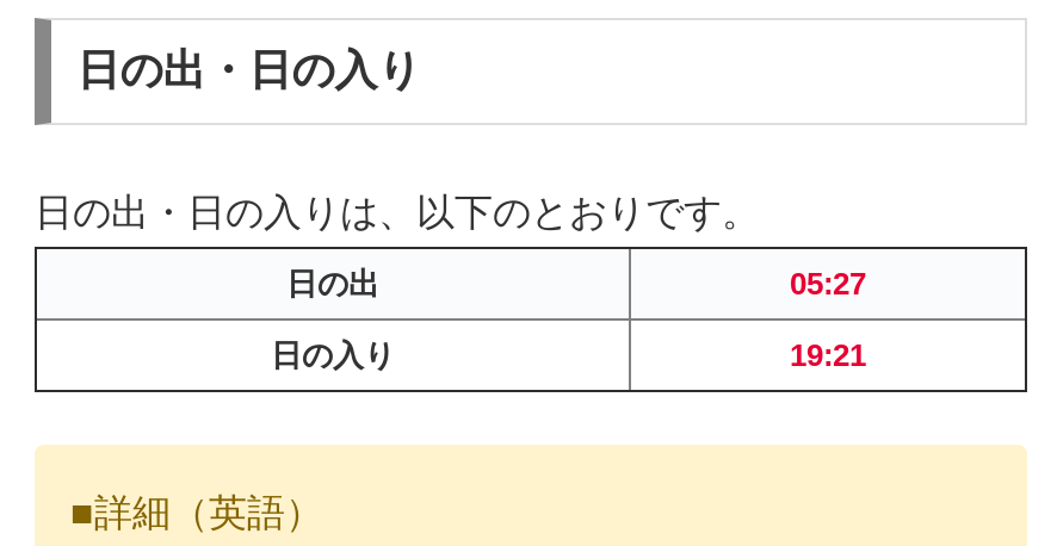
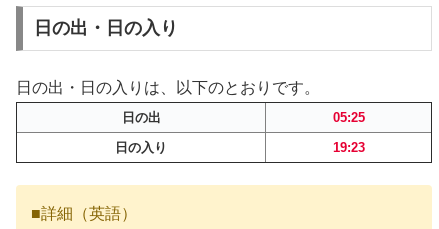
[790,265,866,301] 05:27 -> [332,110,364,125] 05:25
[790,337,866,373] 19:21 -> [332,140,364,155] 19:23

